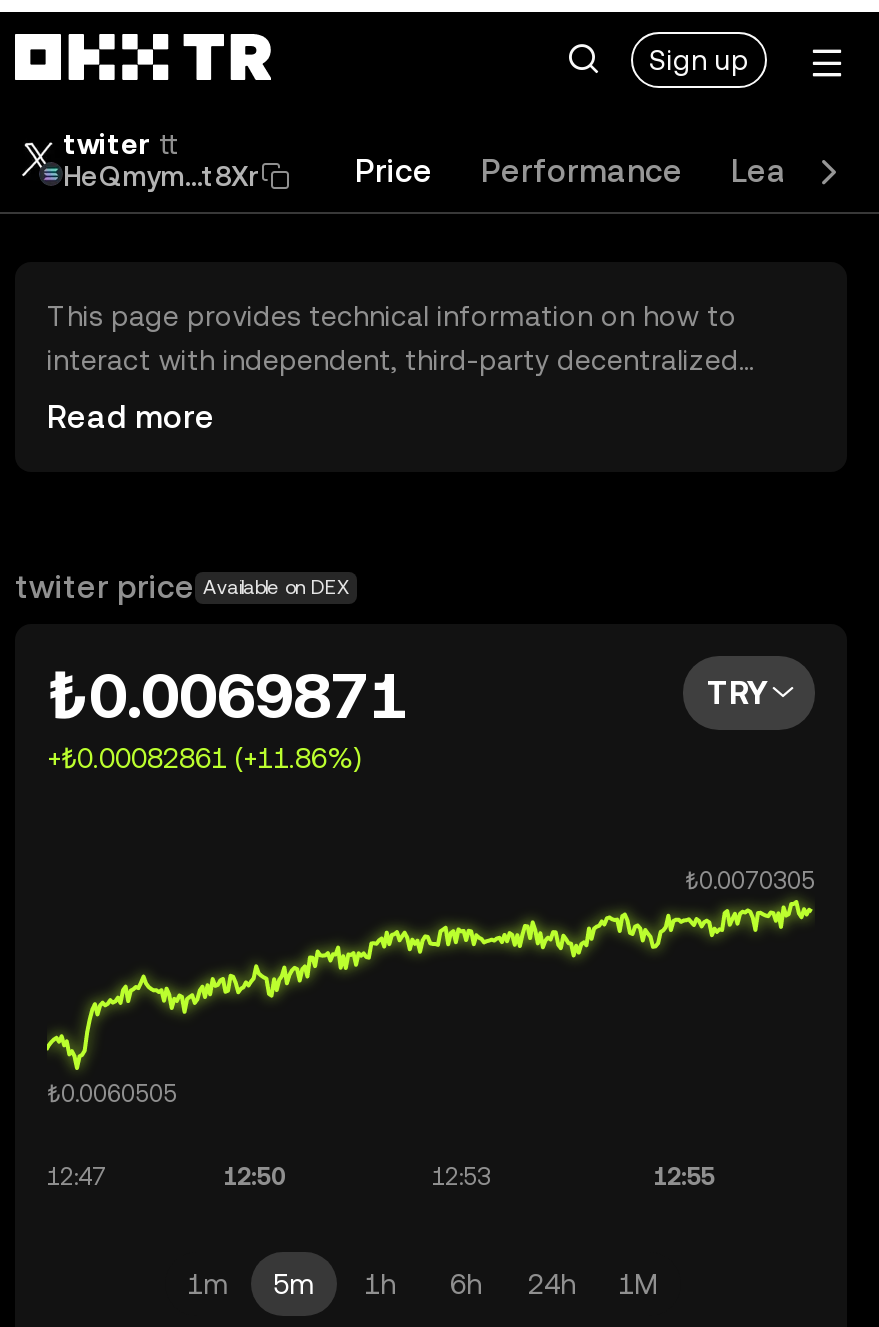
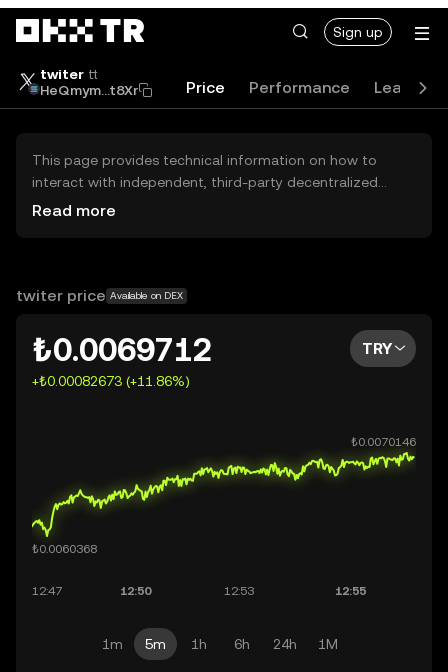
[47,658,407,732] ₺0.0069871 -> [32,331,212,368] ₺0.0069712
[47,742,363,774] +₺0.00082861 (+11.86%) -> [32,373,190,389] +₺0.00082673 (+11.86%)

